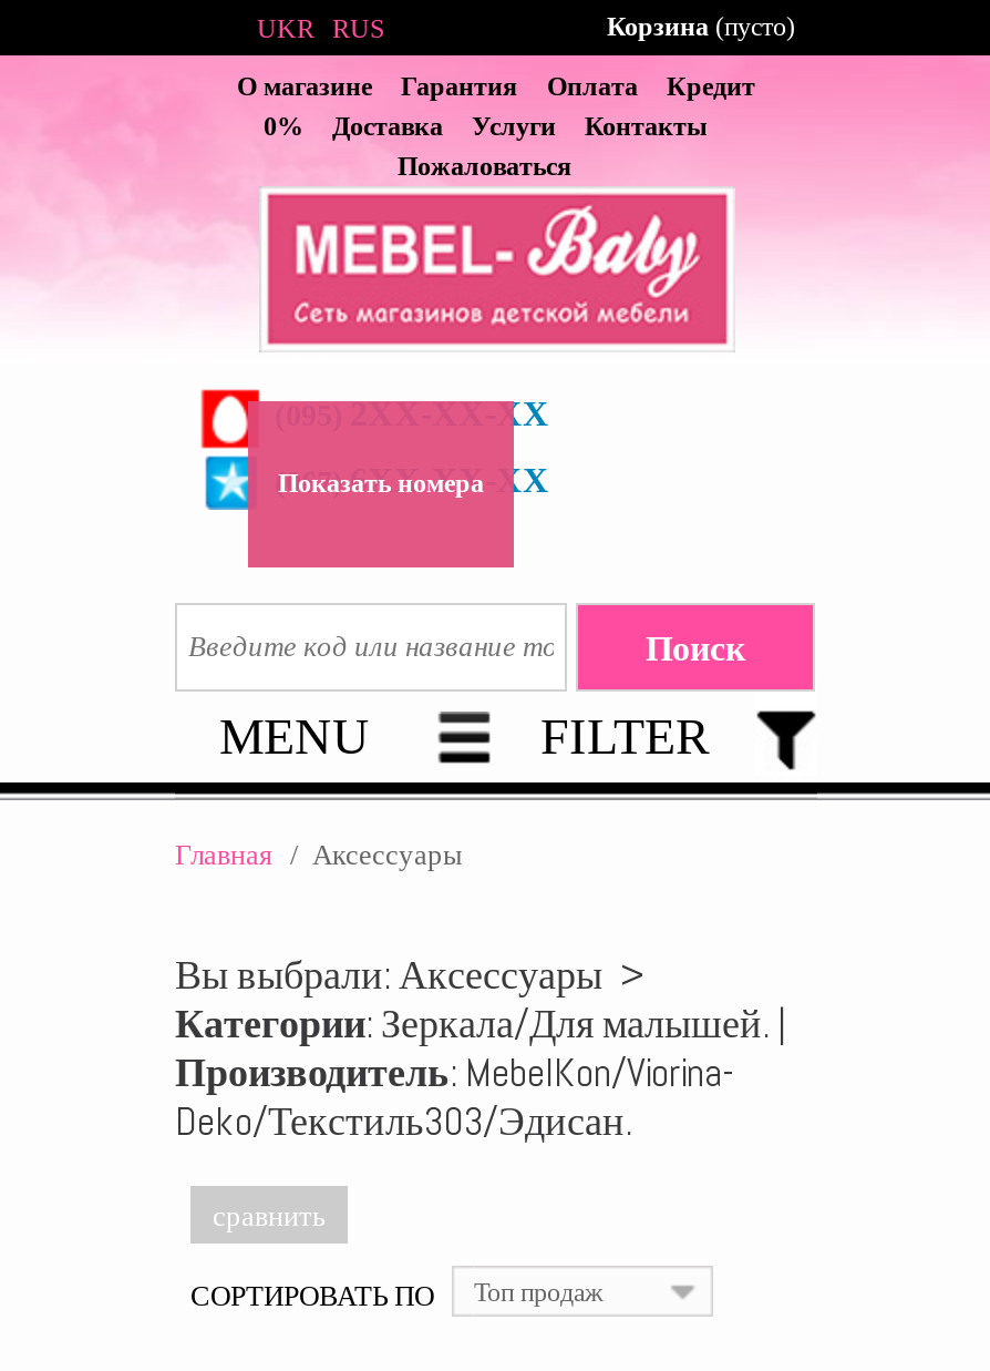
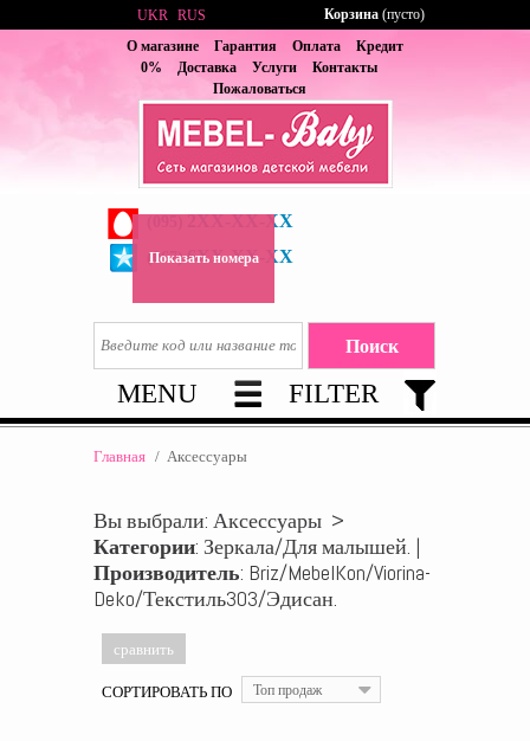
[175,1046,733,1097] Производитель: MebelKon/Viorina- -> [93,559,431,586] Производитель: Briz/MebelKon/Viorina-

